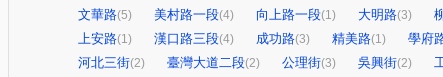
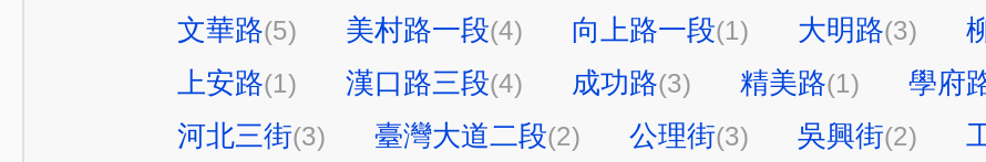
[78,55,145,70] 河北三街(2) -> [177,119,326,152] 河北三街(3)

